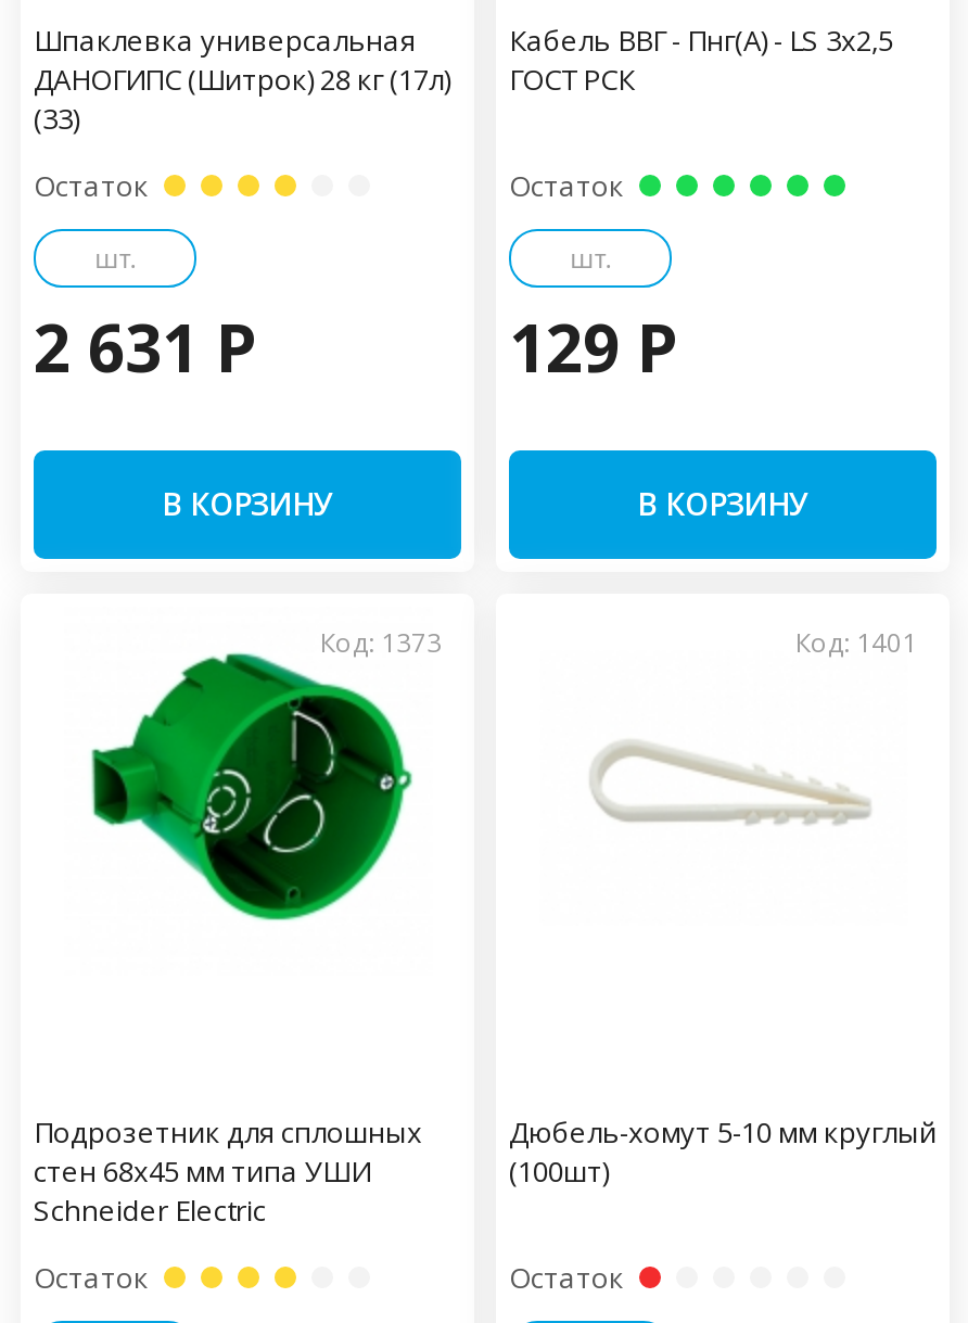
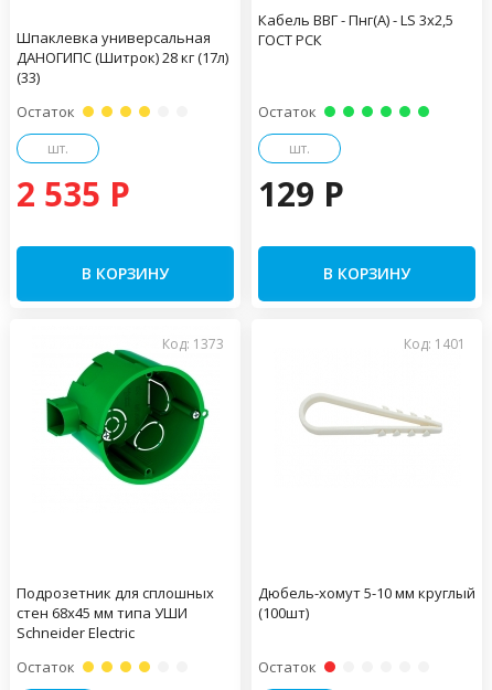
[34,302,257,391] 2 631 P -> [17,171,130,216] 2 535 P

